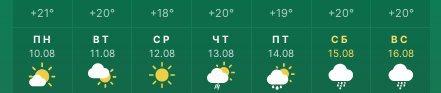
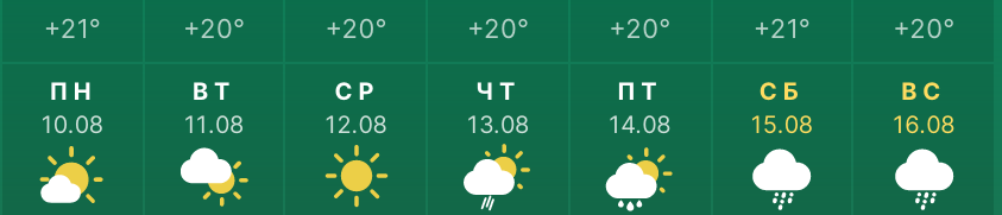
[150,6,174,20] +18° -> [325,12,387,45] +20°
[269,6,293,20] +19° -> [609,12,671,45] +20°
[328,6,354,20] +20° -> [753,12,810,45] +21°

